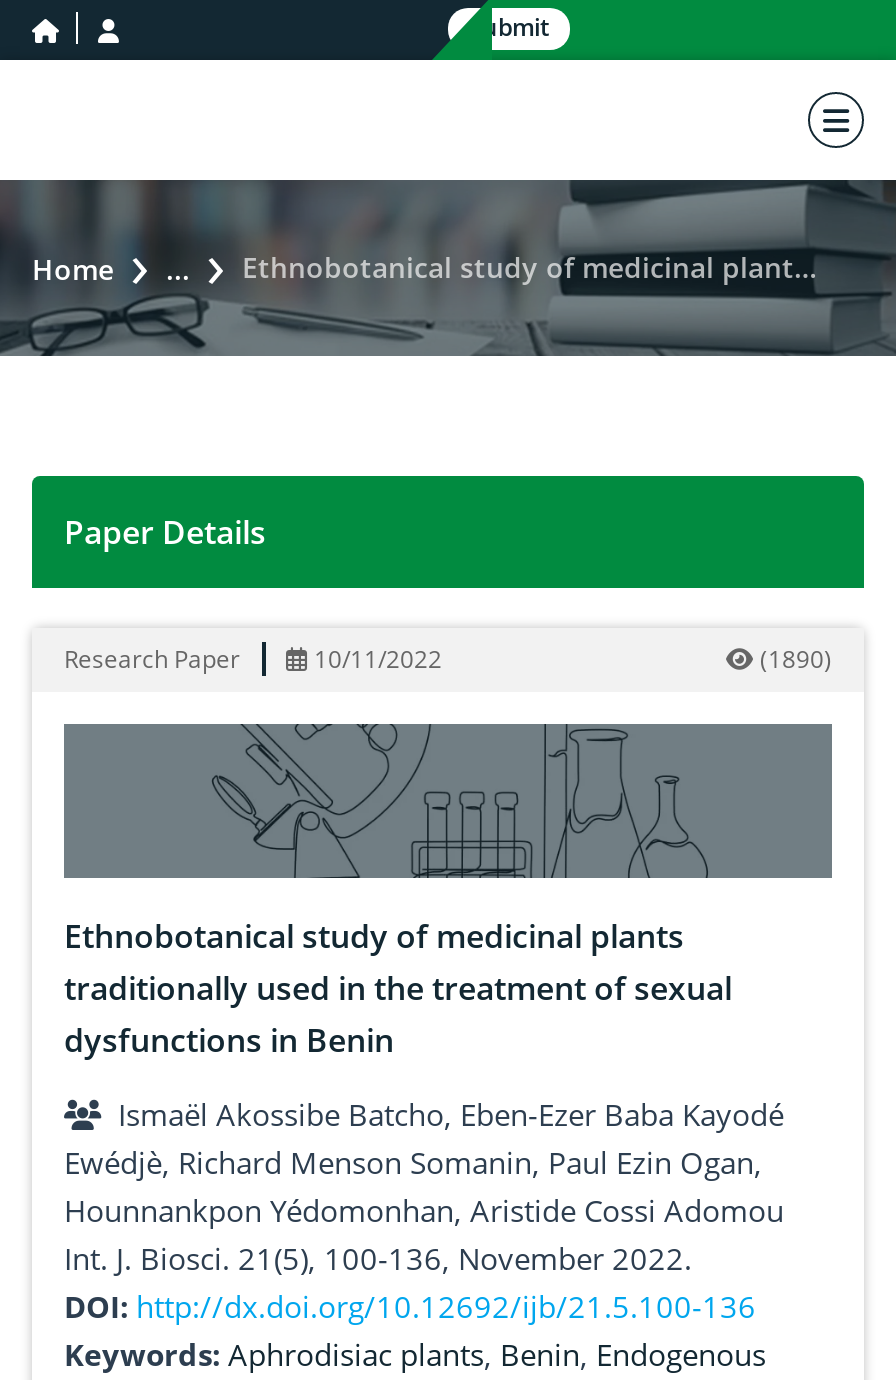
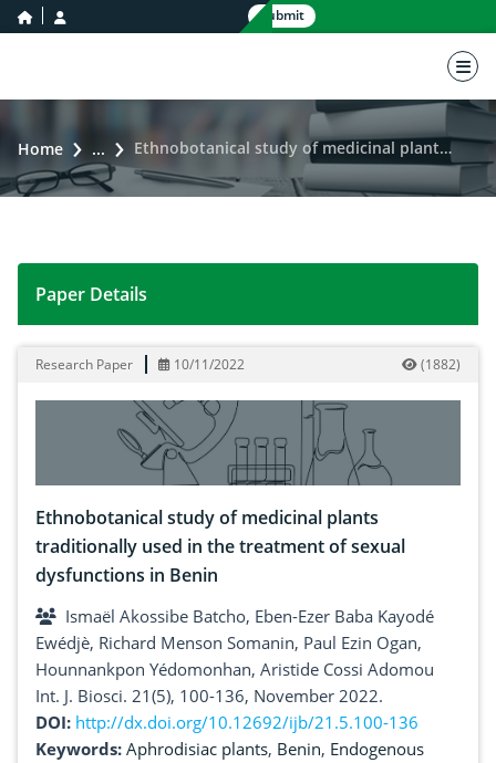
[760,642,832,676] (1890) -> [421,355,461,374] (1882)

